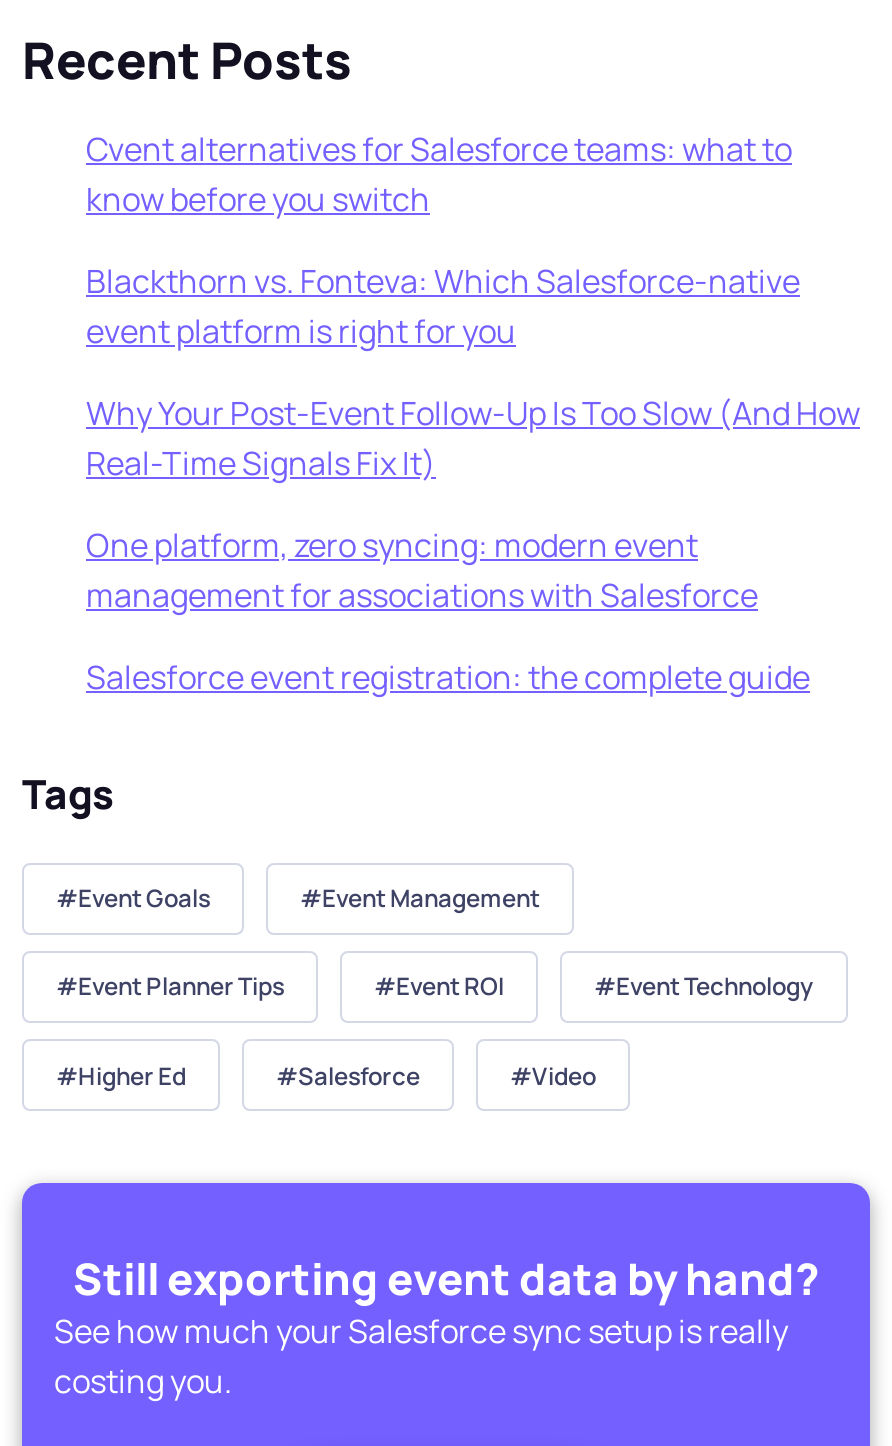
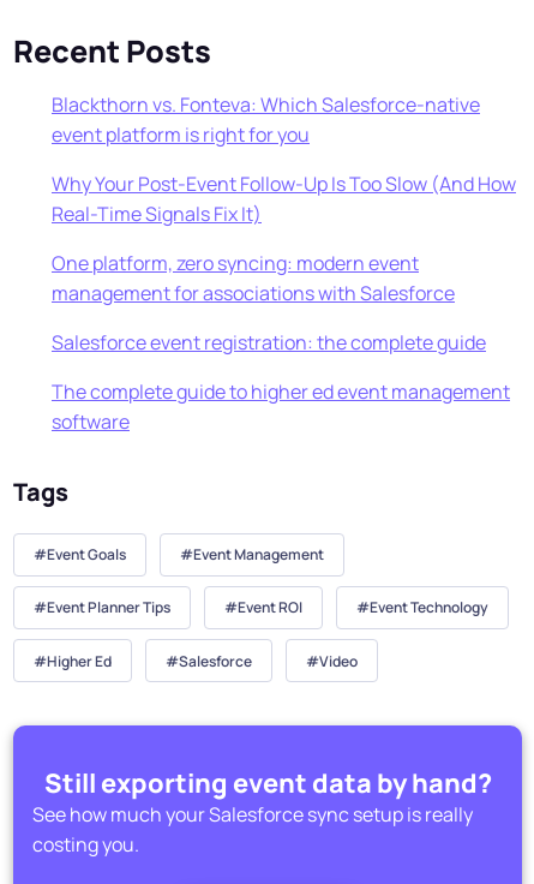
[86,126,792,220] Cvent alternatives for Salesforce teams: what to | know before you switch -> none
moved [86,258,860,698] -> [52,91,516,355]: Blackthorn vs. Fonteva: Which Salesforce-native | event platform is right for you | Why Your Post-Event Follow-Up Is Too Slow (And How | Real-Time Signals Fix It) | One platform, zero syncing: modern event | management for associations with Salesforce | Salesforce event registration: the complete guide
none -> [52,378,510,434] The complete guide to higher ed event management | software

